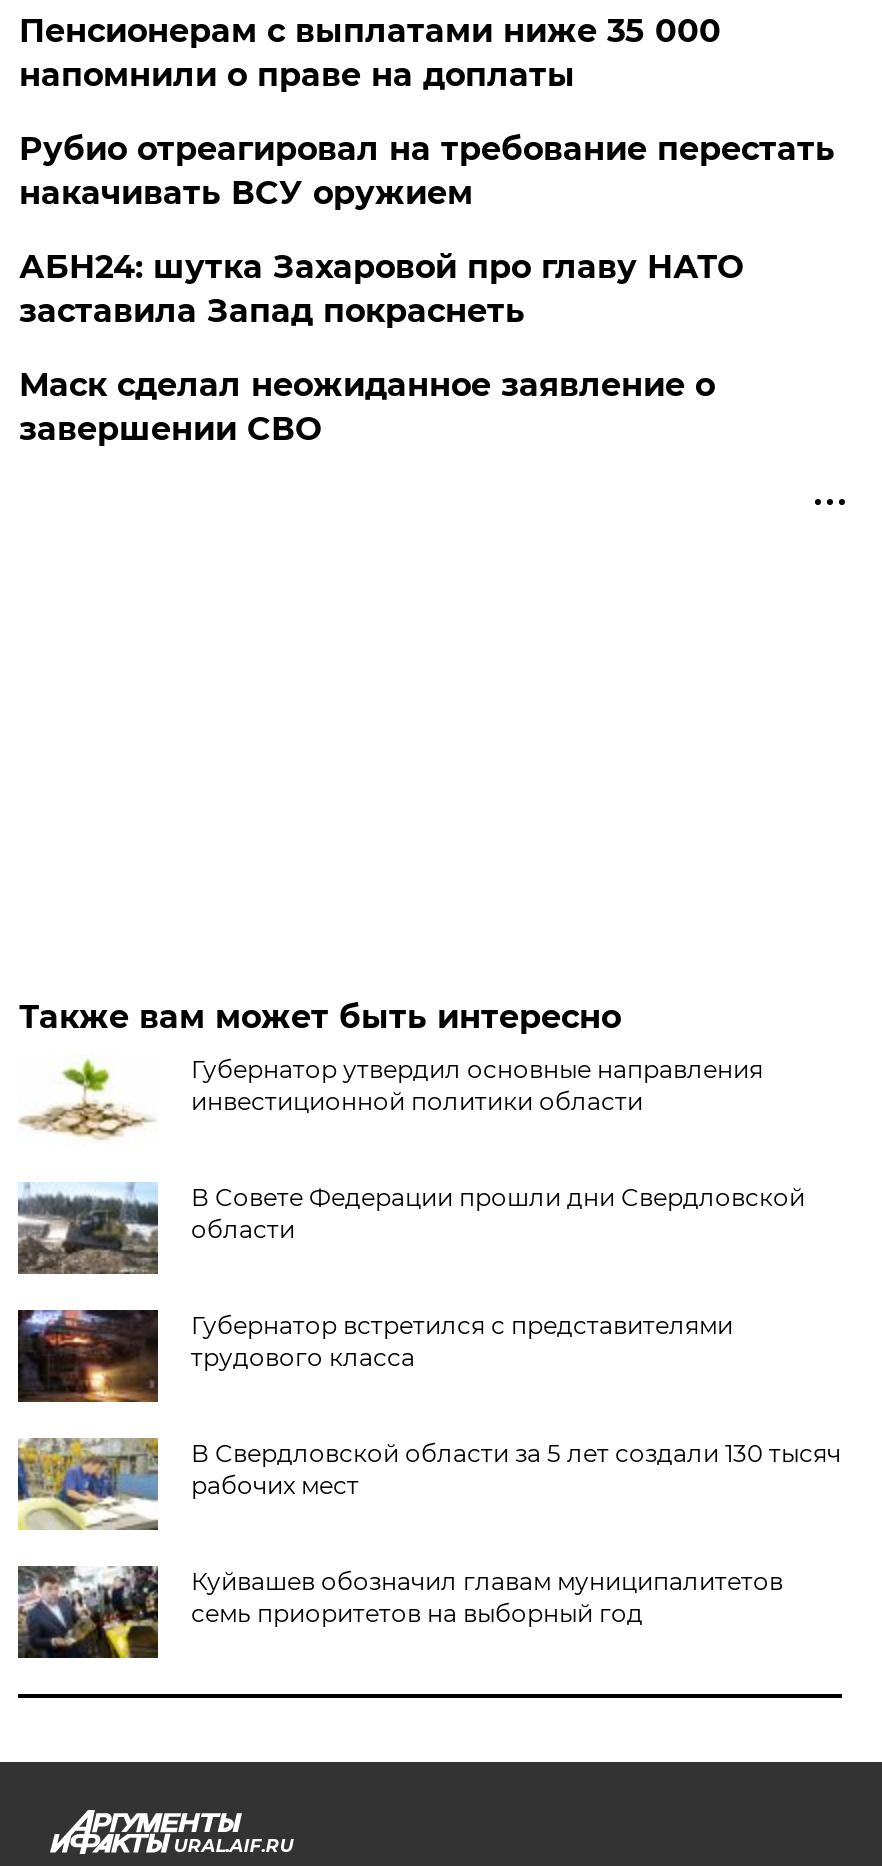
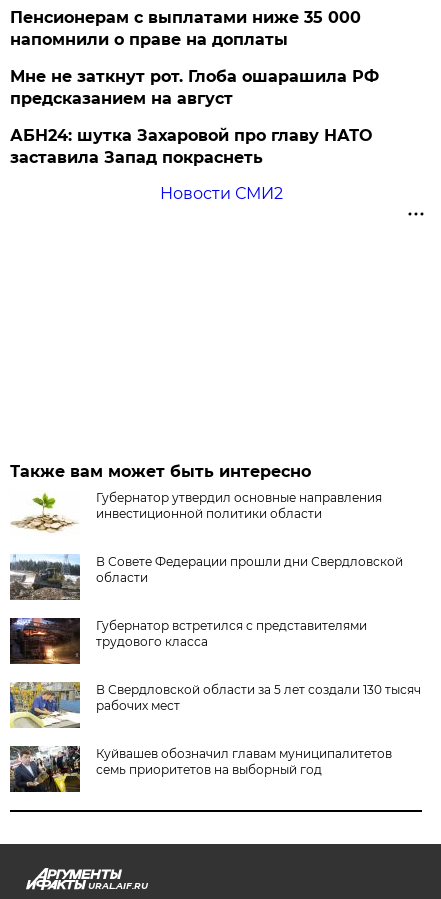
[19,130,835,212] Рубио отреагировал на требование перестать | накачивать ВСУ оружием -> [10,67,379,108] Мне не заткнут рот. Глоба ошарашила РФ | предсказанием на август
[19,366,715,448] Маск сделал неожиданное заявление о | завершении СВО -> [160,184,283,203] Новости СМИ2

